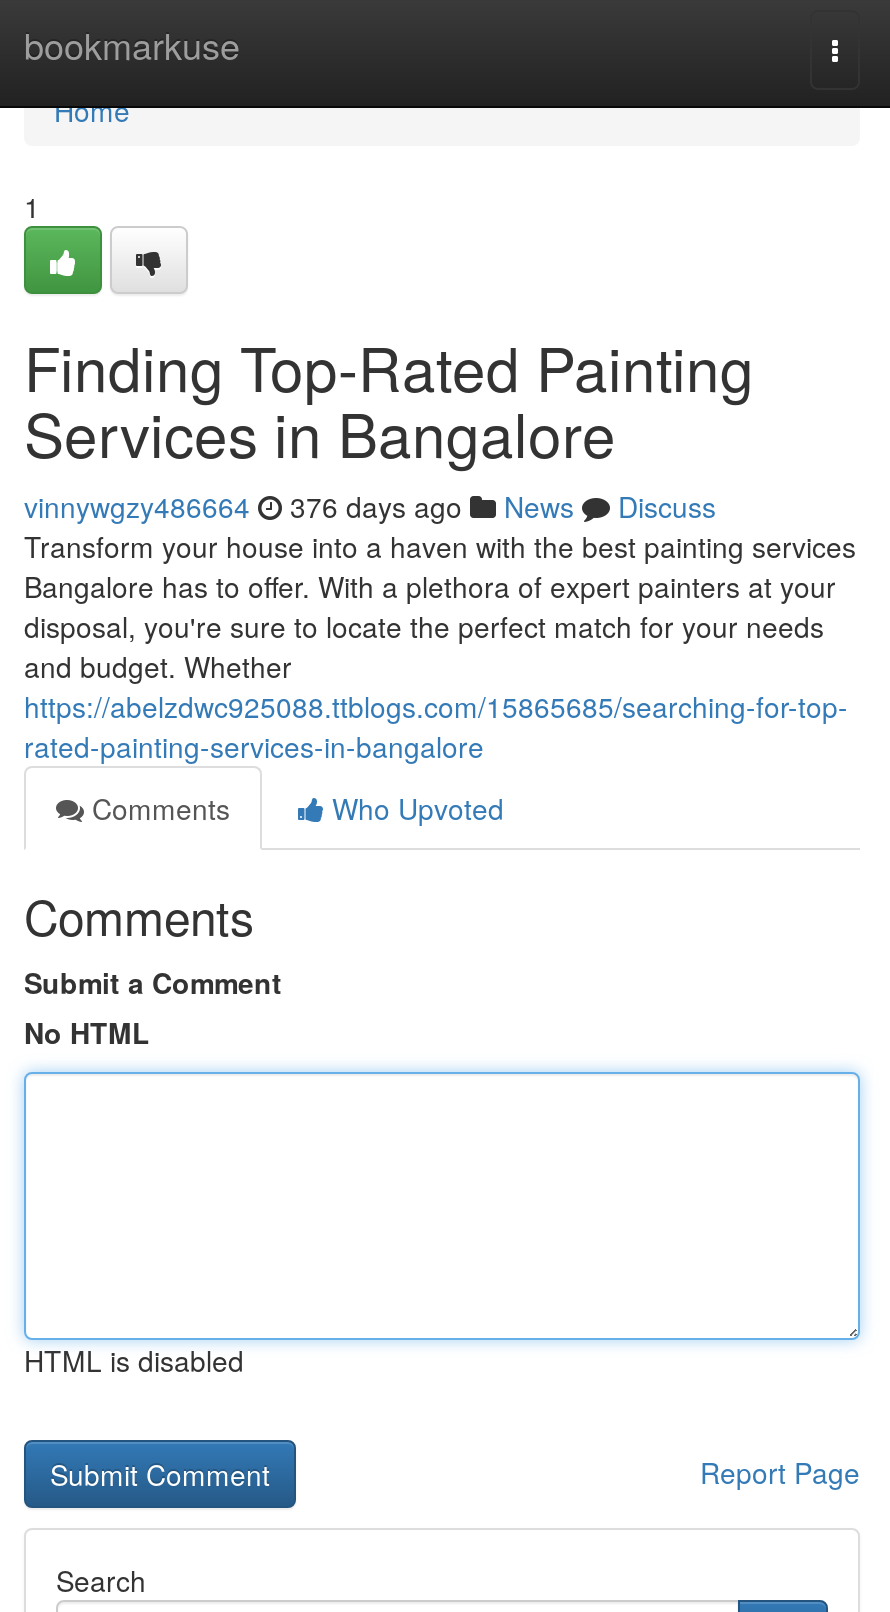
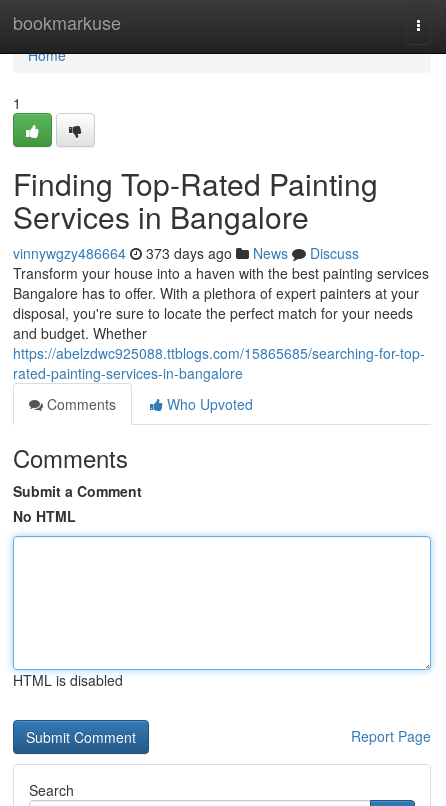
[24,486,716,526] vinnywgzy486664 376 days ago News Discuss -> [13,243,359,263] vinnywgzy486664 373 days ago News Discuss

